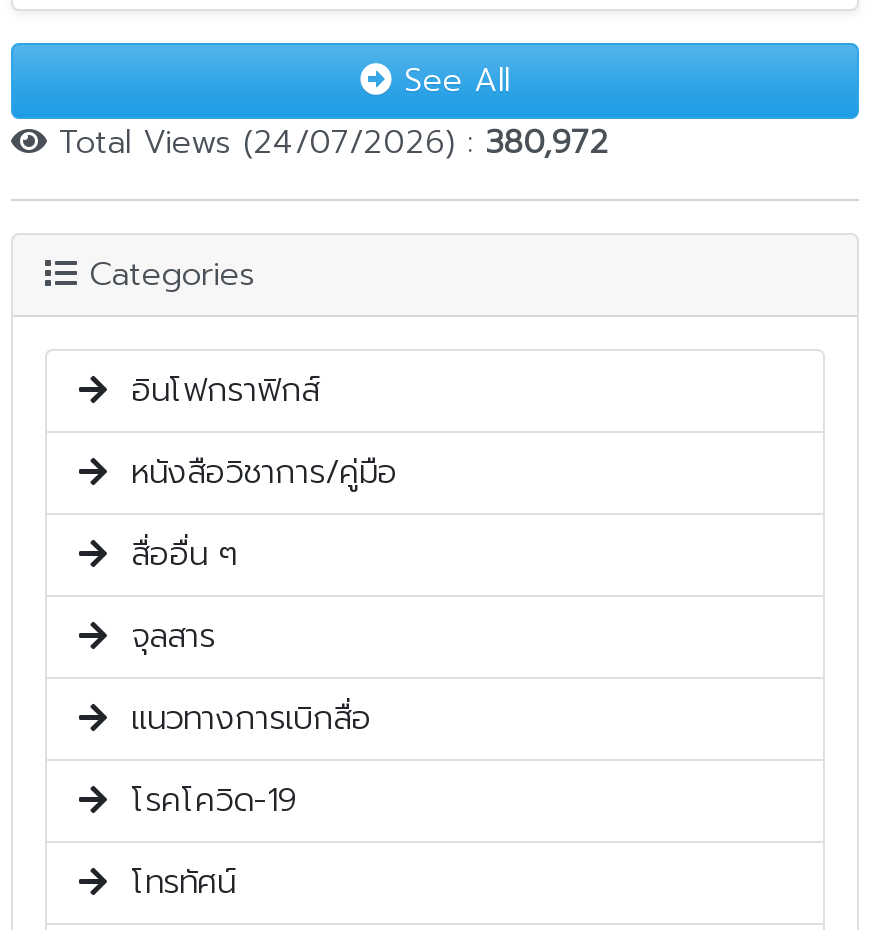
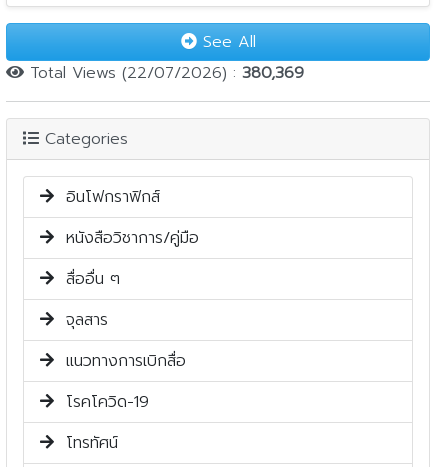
[47,119,609,167] Total Views (24/07/2026) :380,972 -> [24,61,304,85] Total Views (22/07/2026) :380,369

